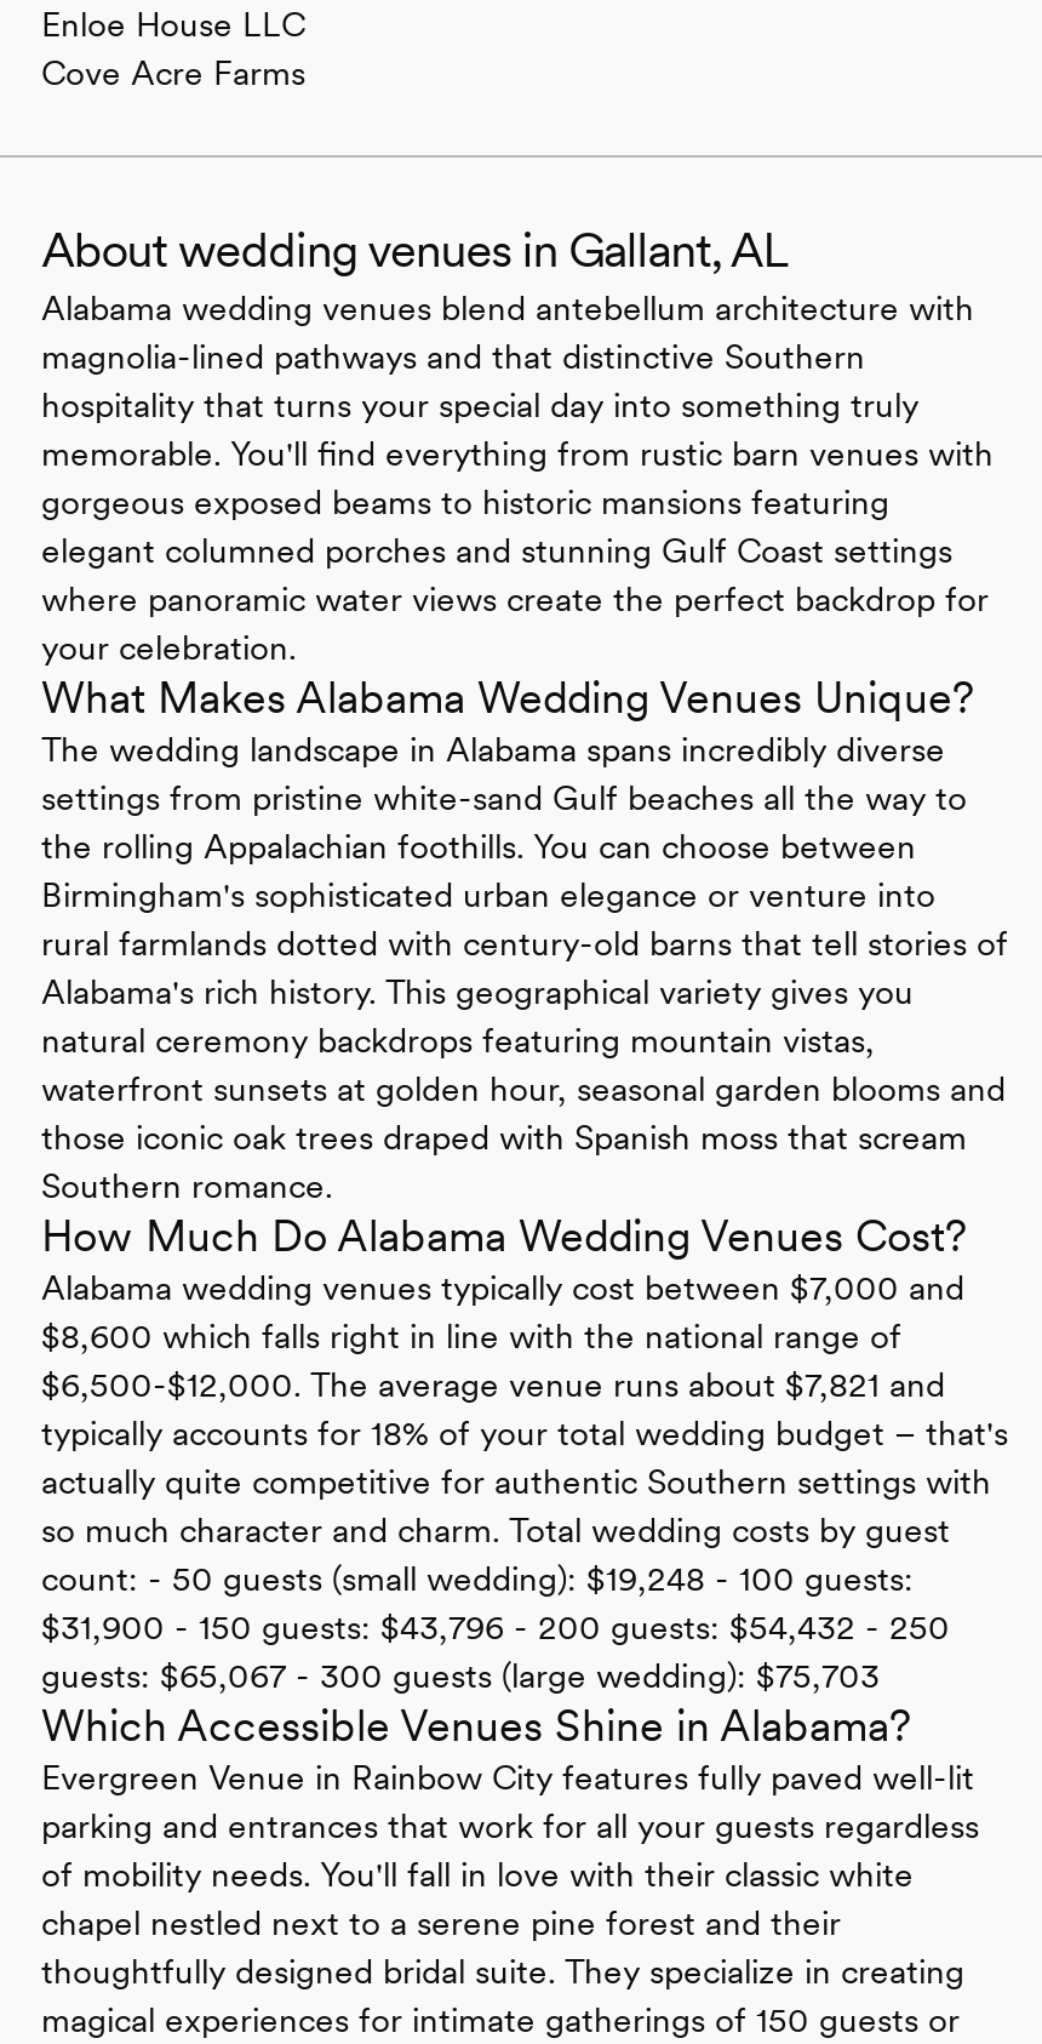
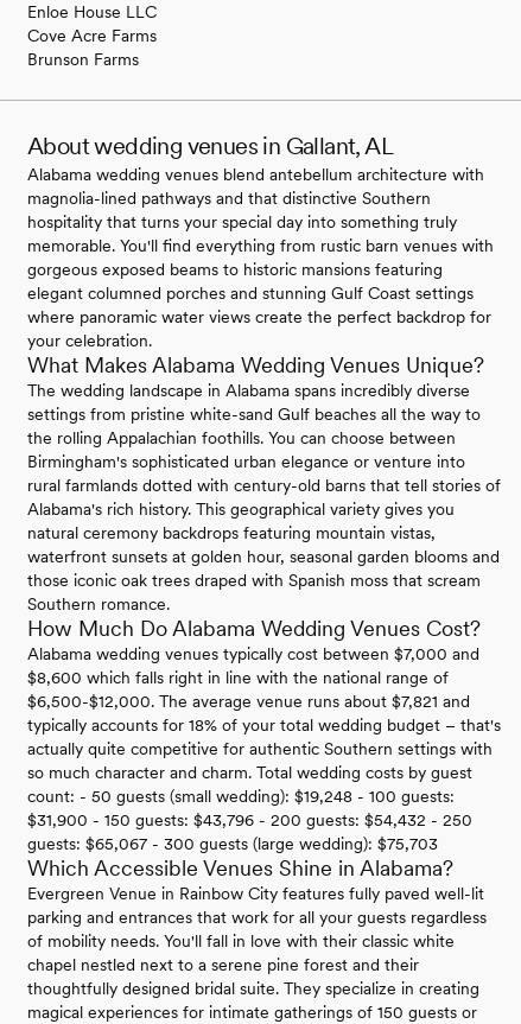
none -> [27,50,139,69] Brunson Farms

